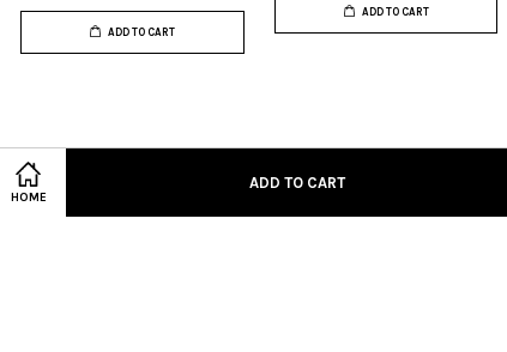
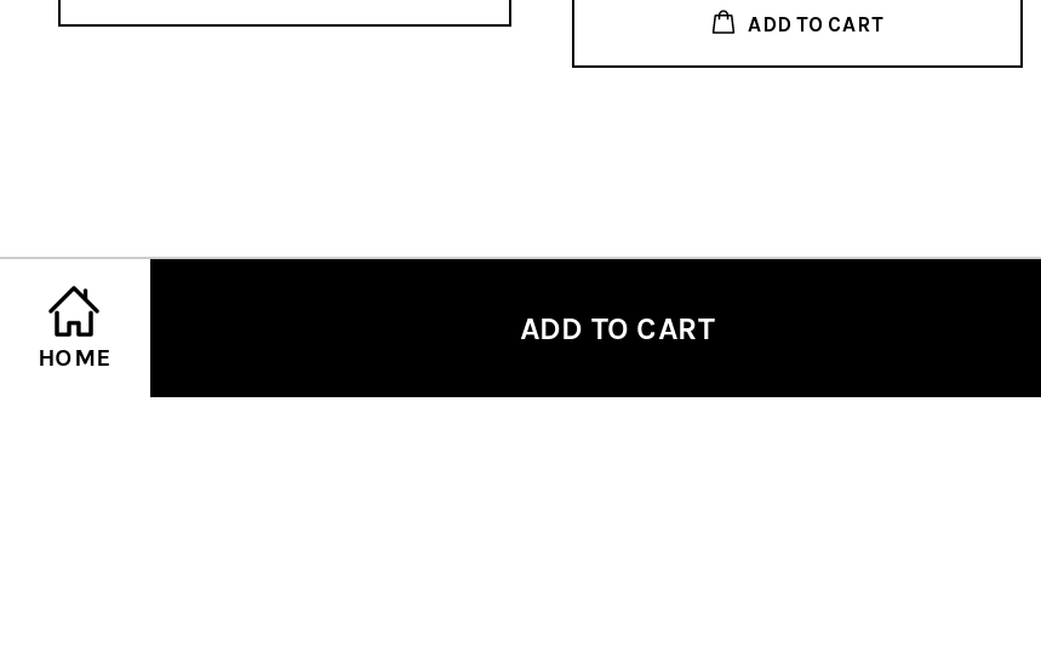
[108,26,175,38] ADD TO CART -> none

